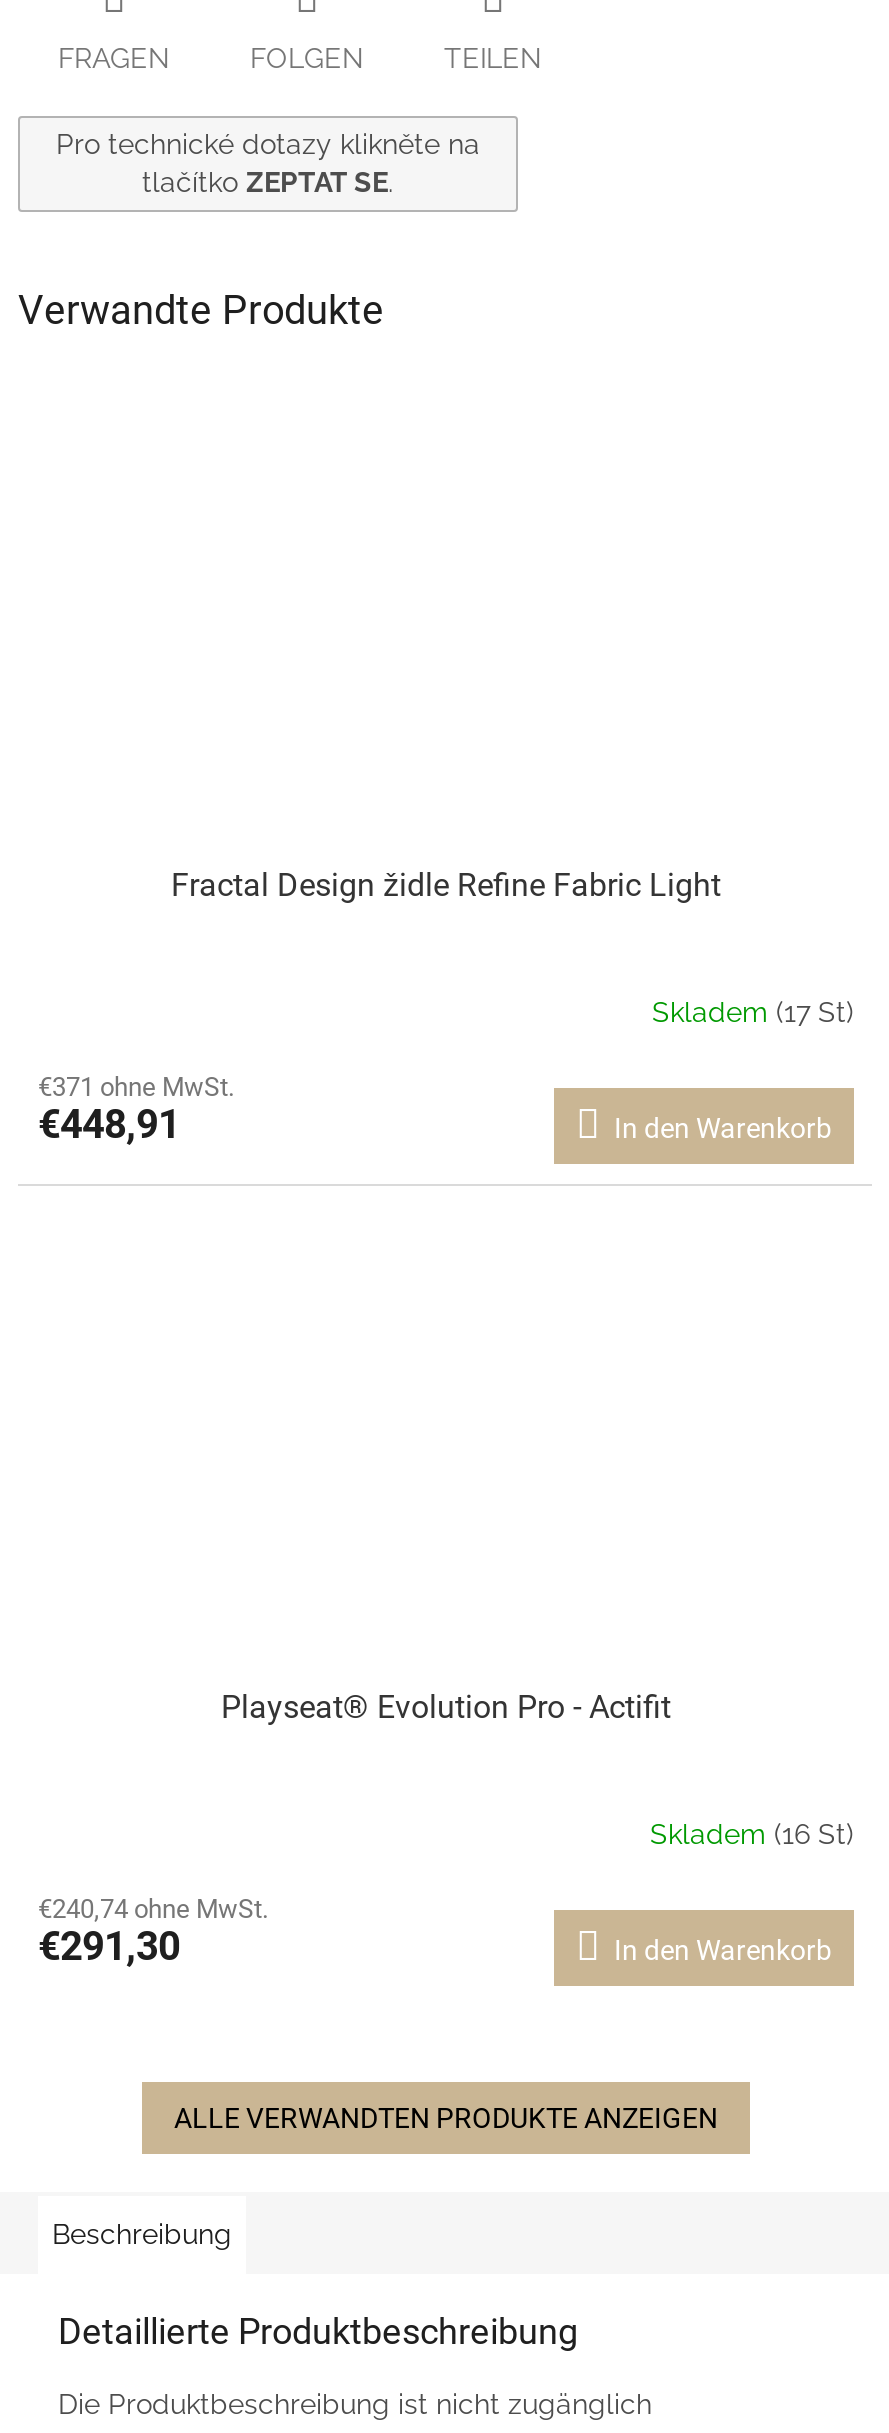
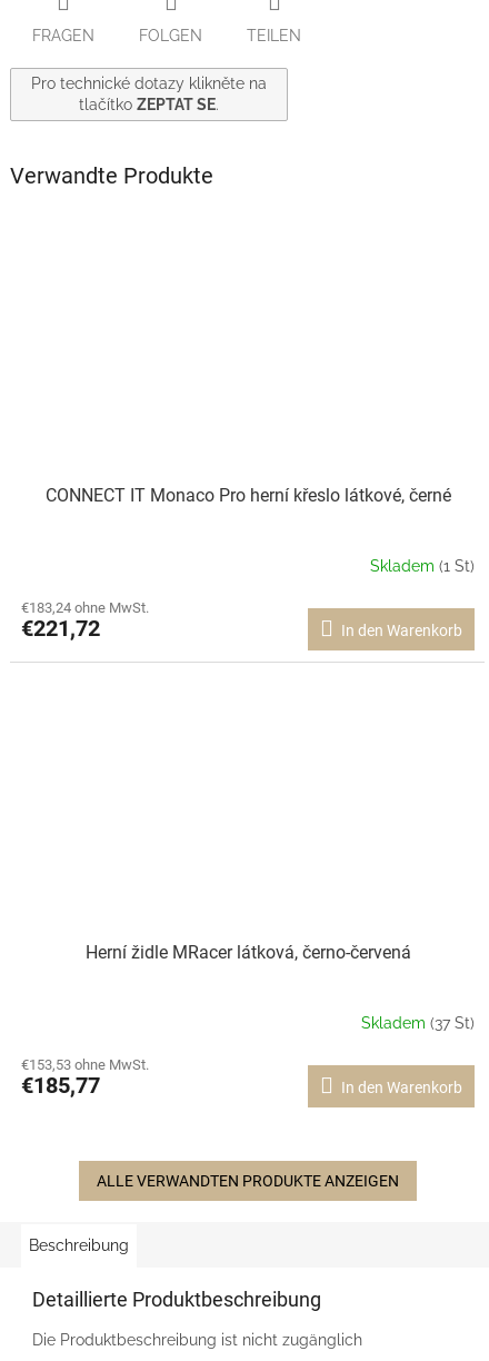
[171,867,721,905] Fractal Design židle Refine Fabric Light -> [45,485,451,506] CONNECT IT Monaco Pro herní křeslo látkové, černé
[652,996,854,1028] Skladem (17 St) -> [370,557,475,575] Skladem (1 St)
[38,1073,234,1149] €371 ohne MwSt. | €448,91 -> [21,600,149,642] €183,24 ohne MwSt. | €221,72
[221,1689,671,1727] Playseat® Evolution Pro - Actifit -> [85,942,411,963] Herní židle MRacer látková, černo-červená
[650,1818,854,1850] Skladem (16 St) -> [361,1014,475,1032] Skladem (37 St)
[38,1895,268,1971] €240,74 ohne MwSt. | €291,30 -> [21,1057,149,1099] €153,53 ohne MwSt. | €185,77

